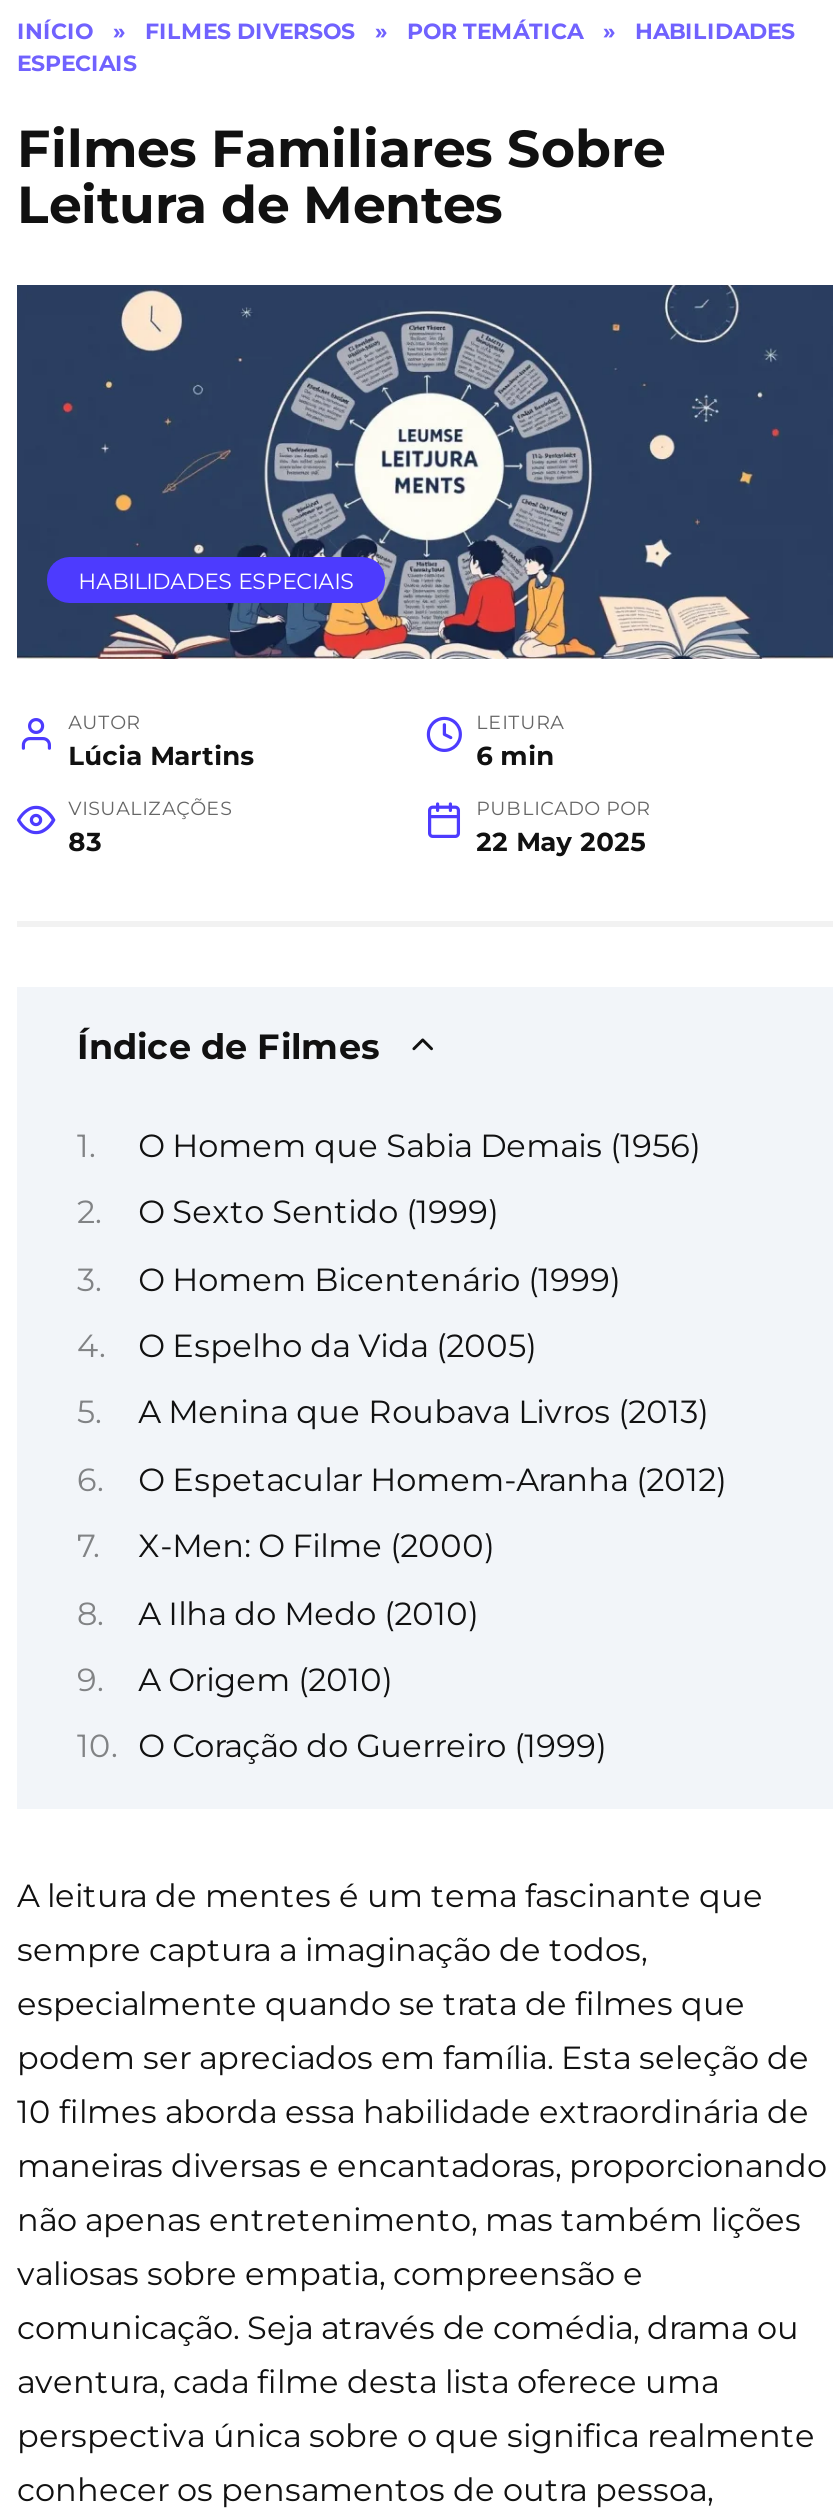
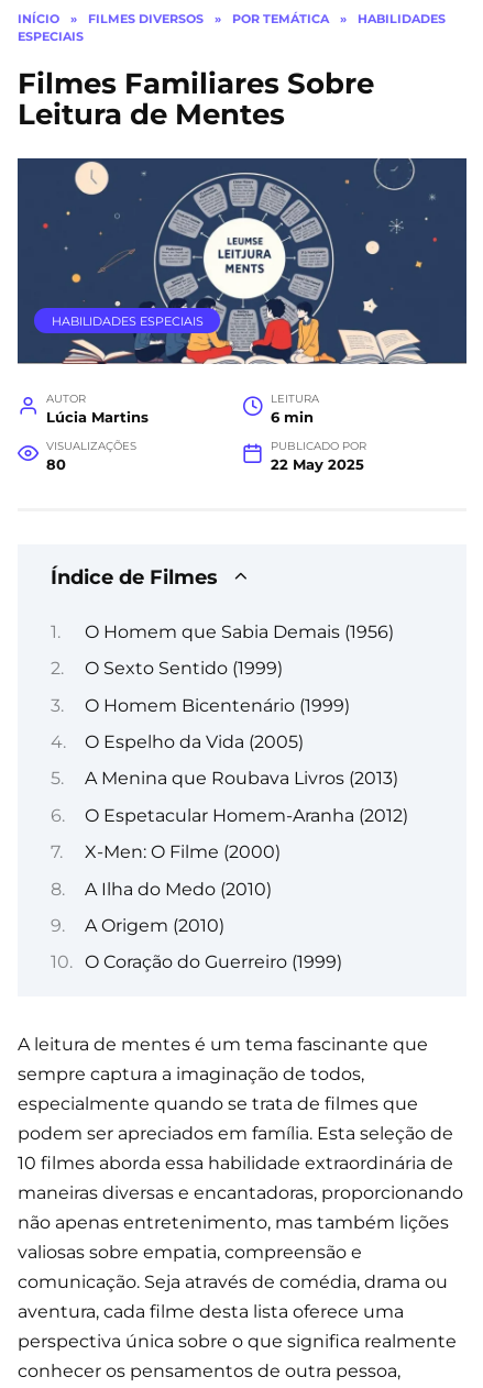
[68,828,102,858] 83 -> [46,457,66,473] 80

